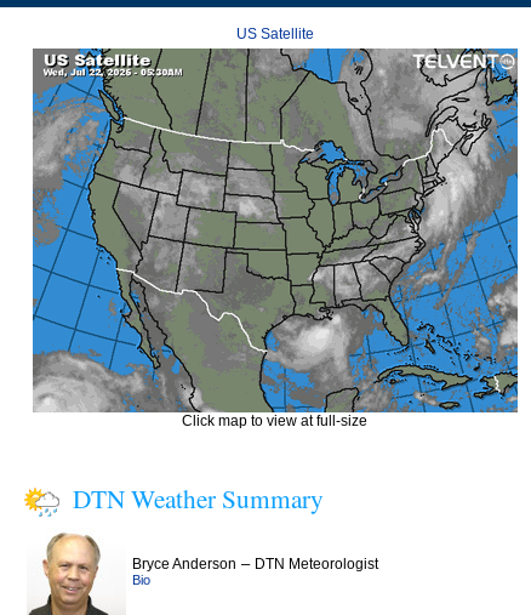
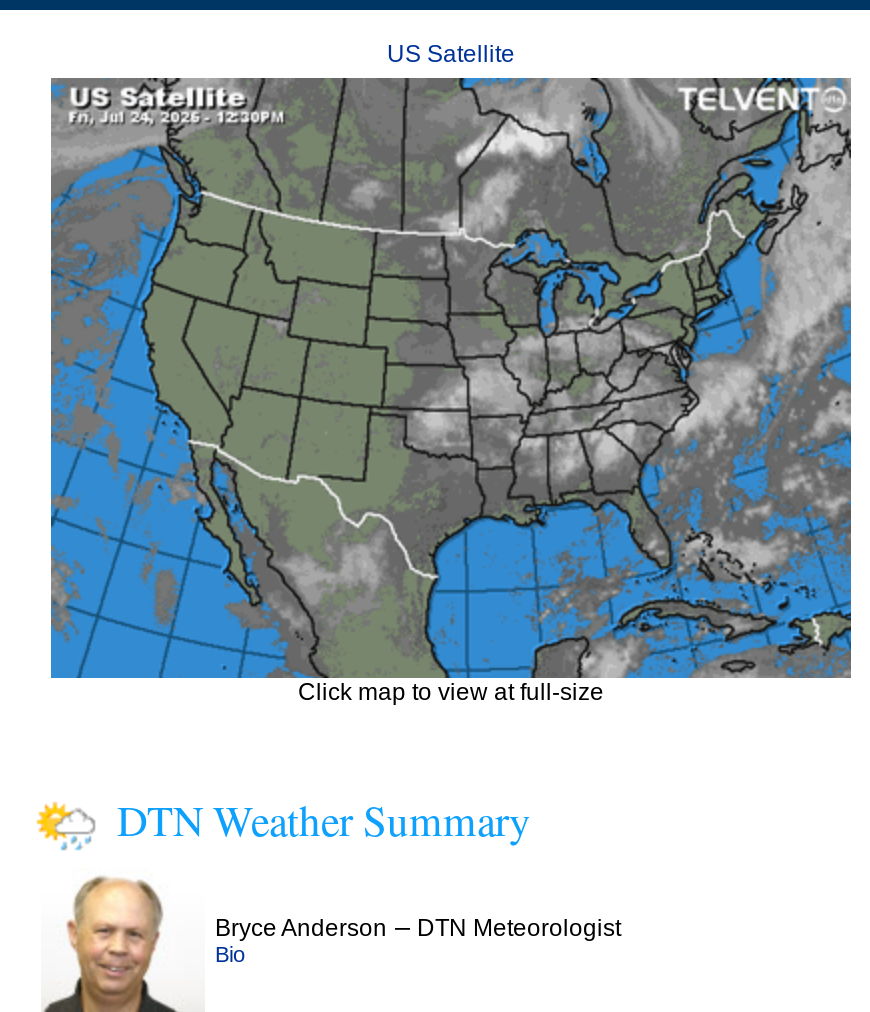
[32,47,519,414] [image] -> [49,78,851,680] [image]

